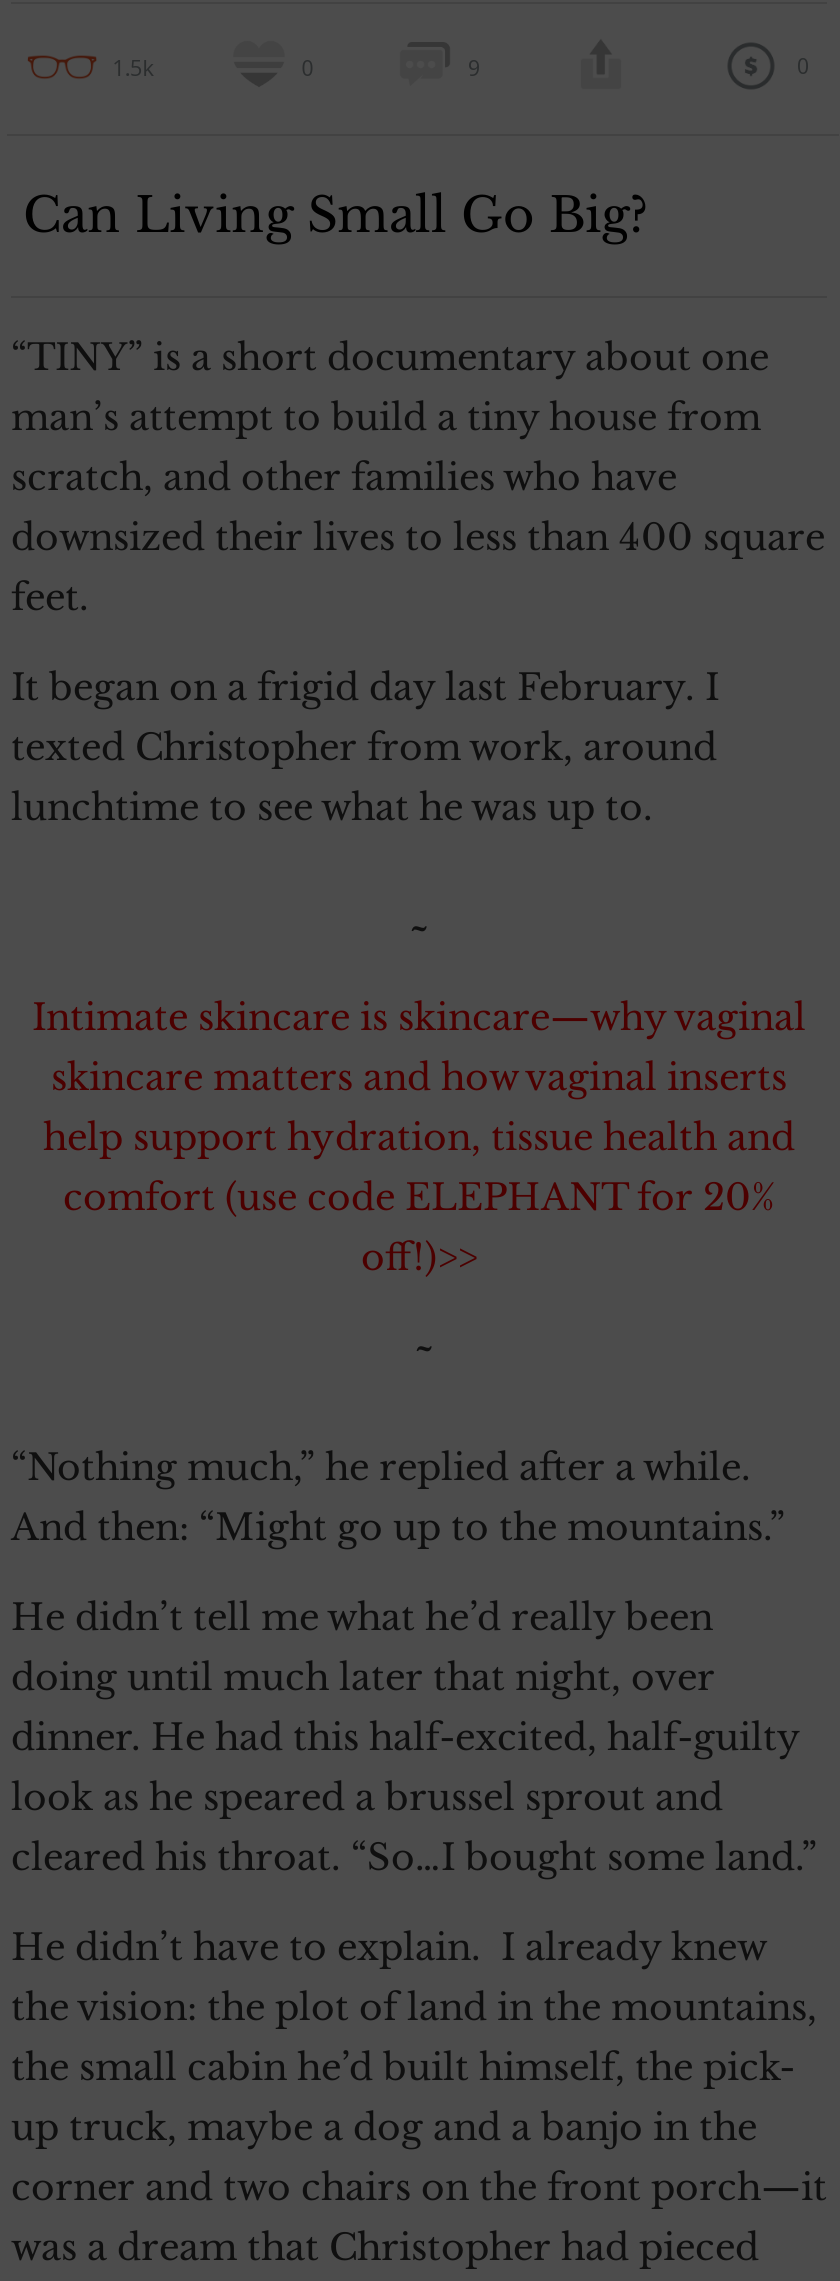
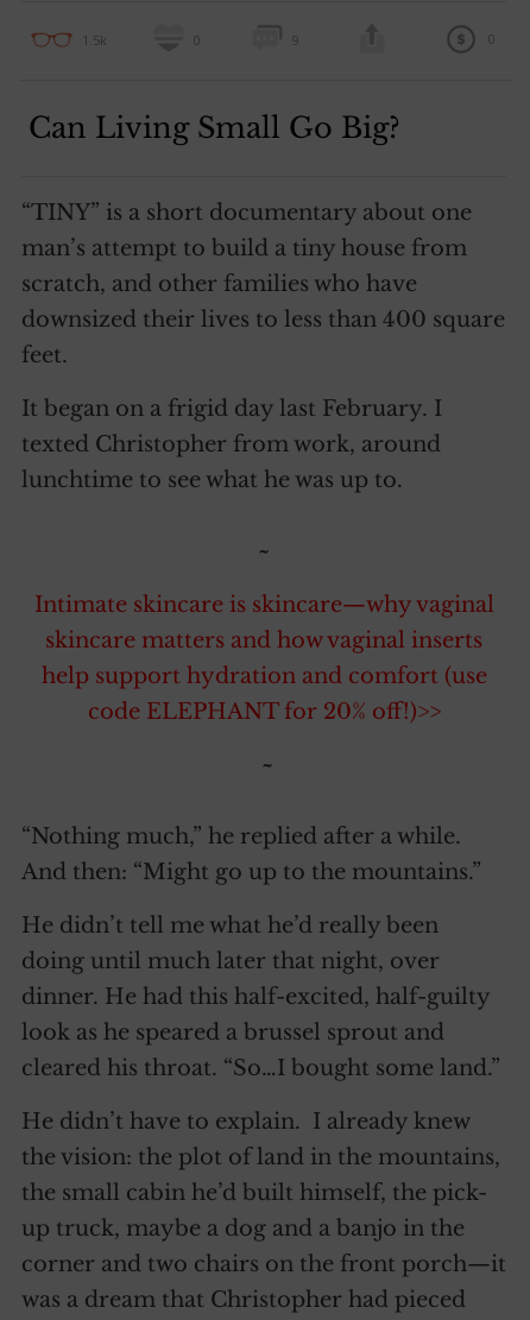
[43,1116,795,1280] help support hydration, tissue health and | comfort (use code ELEPHANT for 20% | off!)>> -> [41,663,487,725] help support hydration and comfort (use | code ELEPHANT for 20% off!)>>

